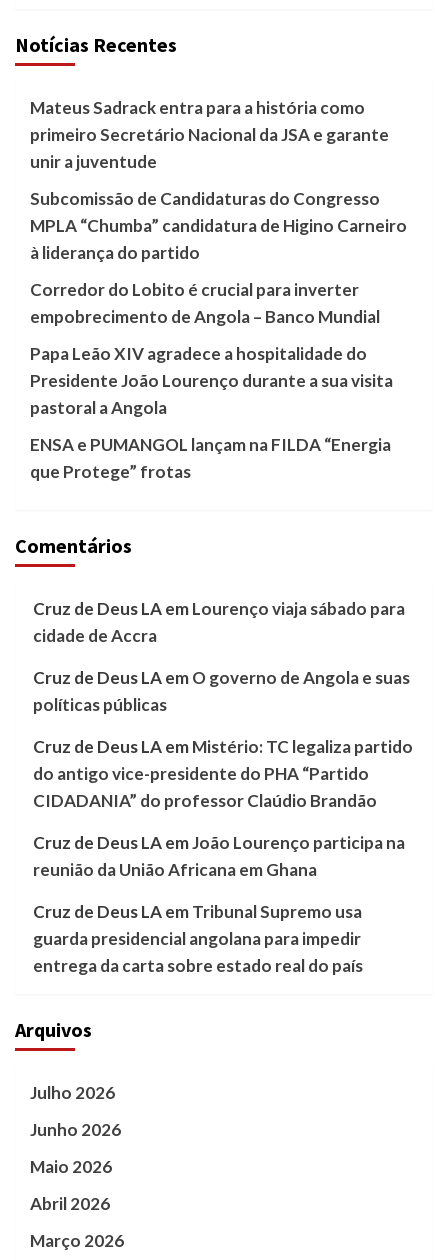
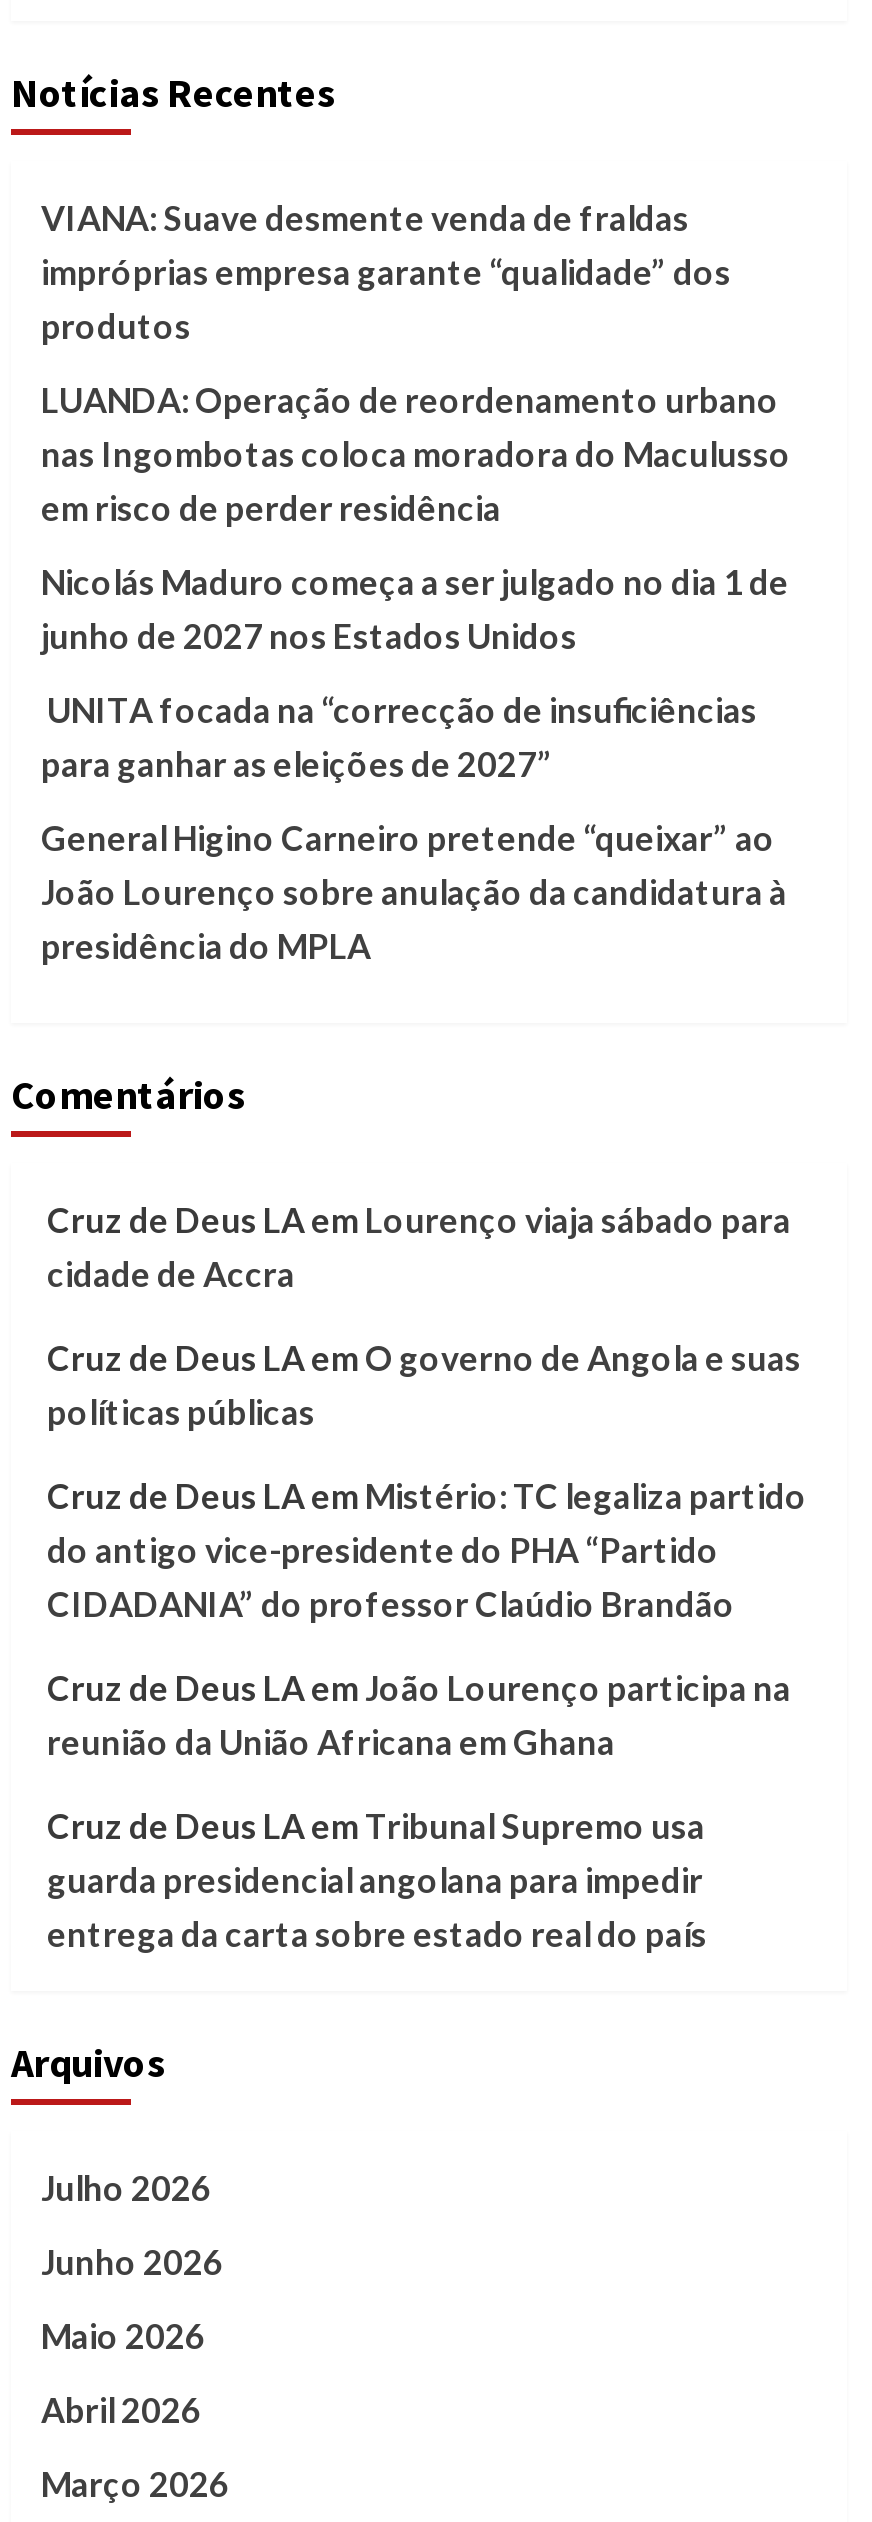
[30,97,389,172] Mateus Sadrack entra para a história como | primeiro Secretário Nacional da JSA e garante | unir a juventude -> [41,198,731,348] VIANA: Suave desmente venda de fraldas | impróprias empresa garante “qualidade” dos | produtos
[30,188,407,263] Subcomissão de Candidaturas do Congresso | MPLA “Chumba” candidatura de Higino Carneiro | à liderança do partido -> [41,380,791,530] LUANDA: Operação de reordenamento urbano | nas Ingombotas coloca moradora do Maculusso | em risco de perder residência
[30,279,380,327] Corredor do Lobito é crucial para inverter | empobrecimento de Angola – Banco Mundial -> [41,562,789,658] Nicolás Maduro começa a ser julgado no dia 1 de | junho de 2027 nos Estados Unidos
[30,343,393,418] Papa Leão XIV agradece a hospitalidade do | Presidente João Lourenço durante a sua visita | pastoral a Angola -> [41,690,757,786] UNITA focada na “correcção de insuficiências | para ganhar as eleições de 2027”
[30,434,391,482] ENSA e PUMANGOL lançam na FILDA “Energia | que Protege” frotas -> [41,818,787,968] General Higino Carneiro pretende “queixar” ao | João Lourenço sobre anulação da candidatura à | presidência do MPLA

